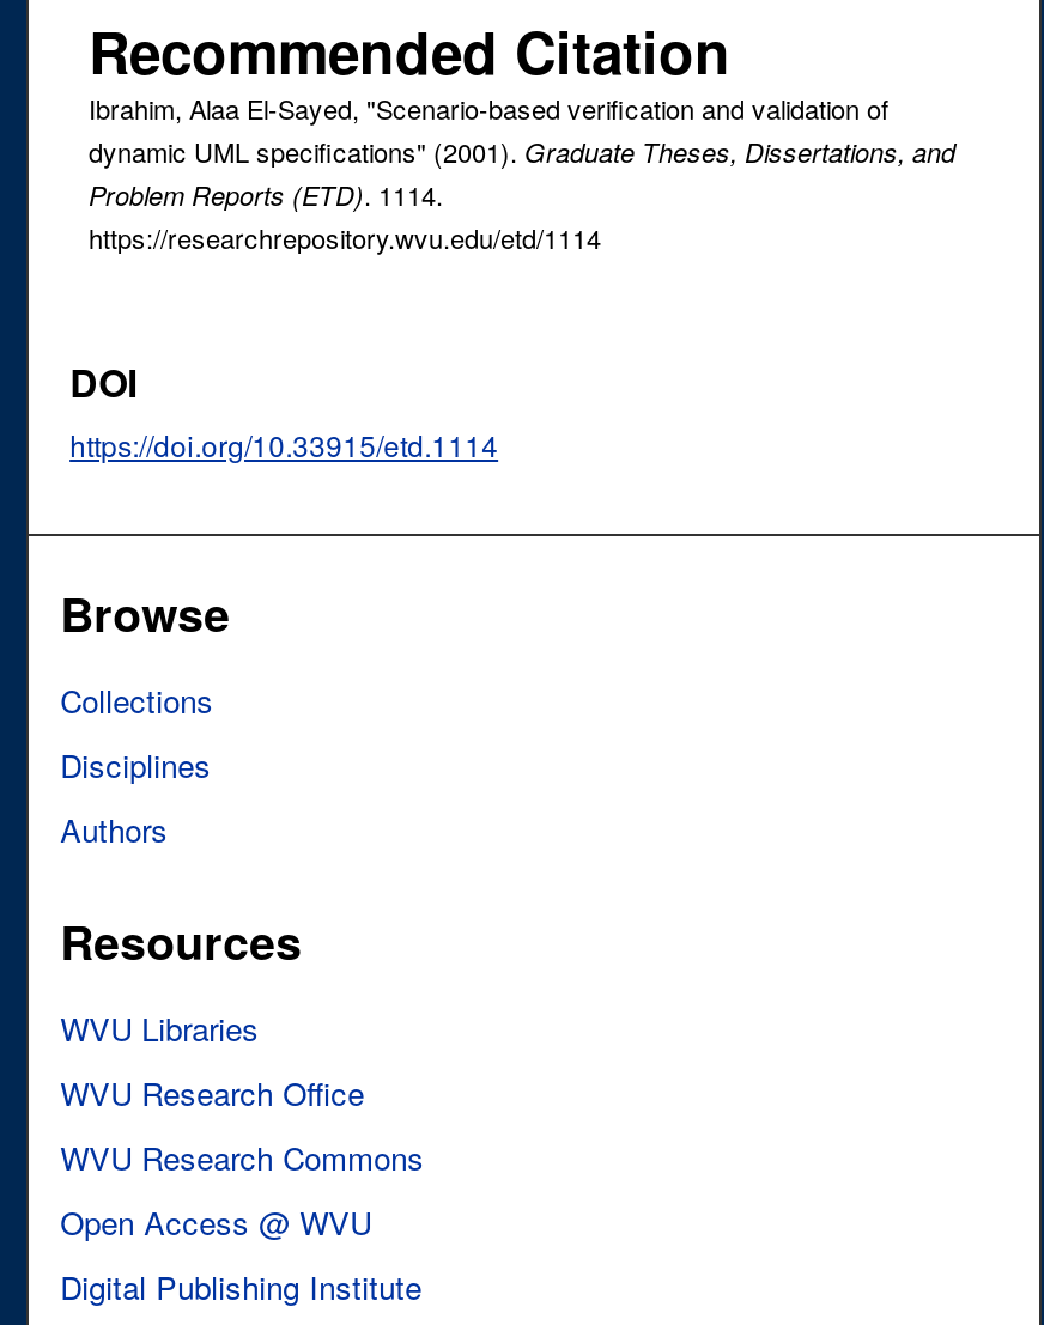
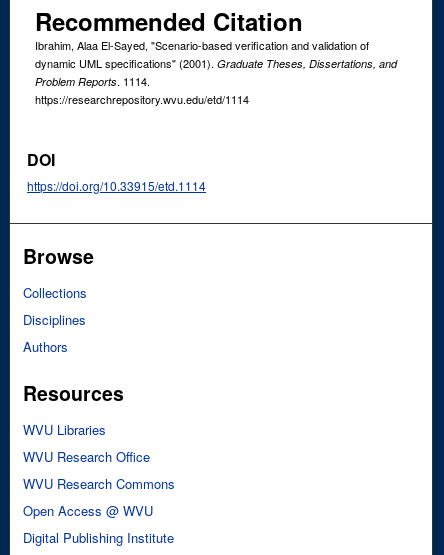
[89,176,443,214] Problem Reports (ETD). 1114. -> [35,73,150,89] Problem Reports. 1114.

